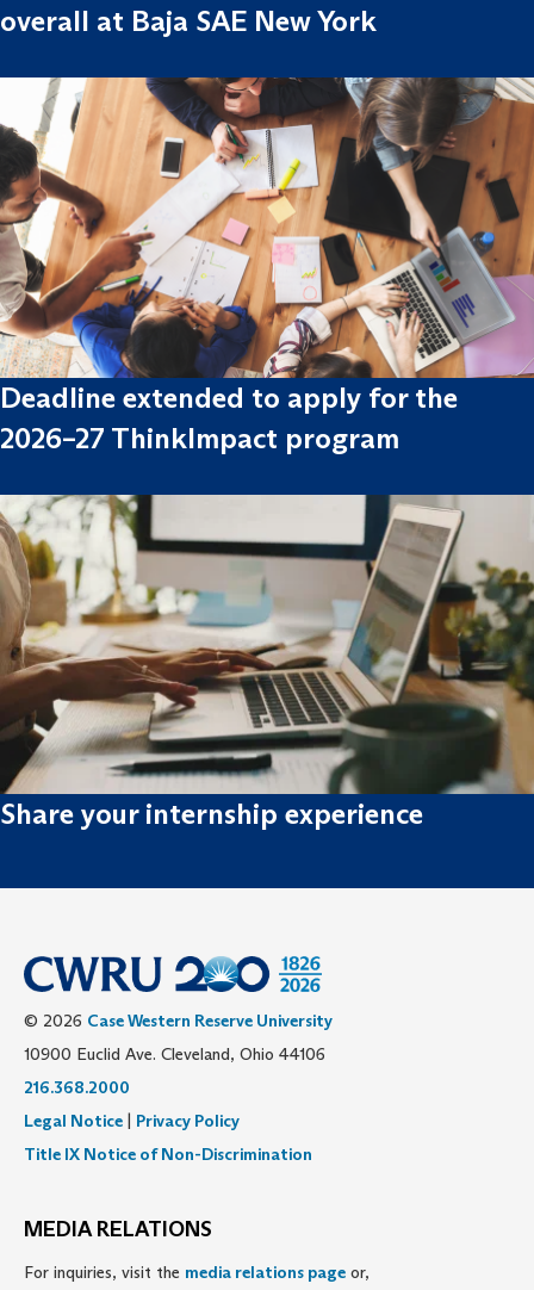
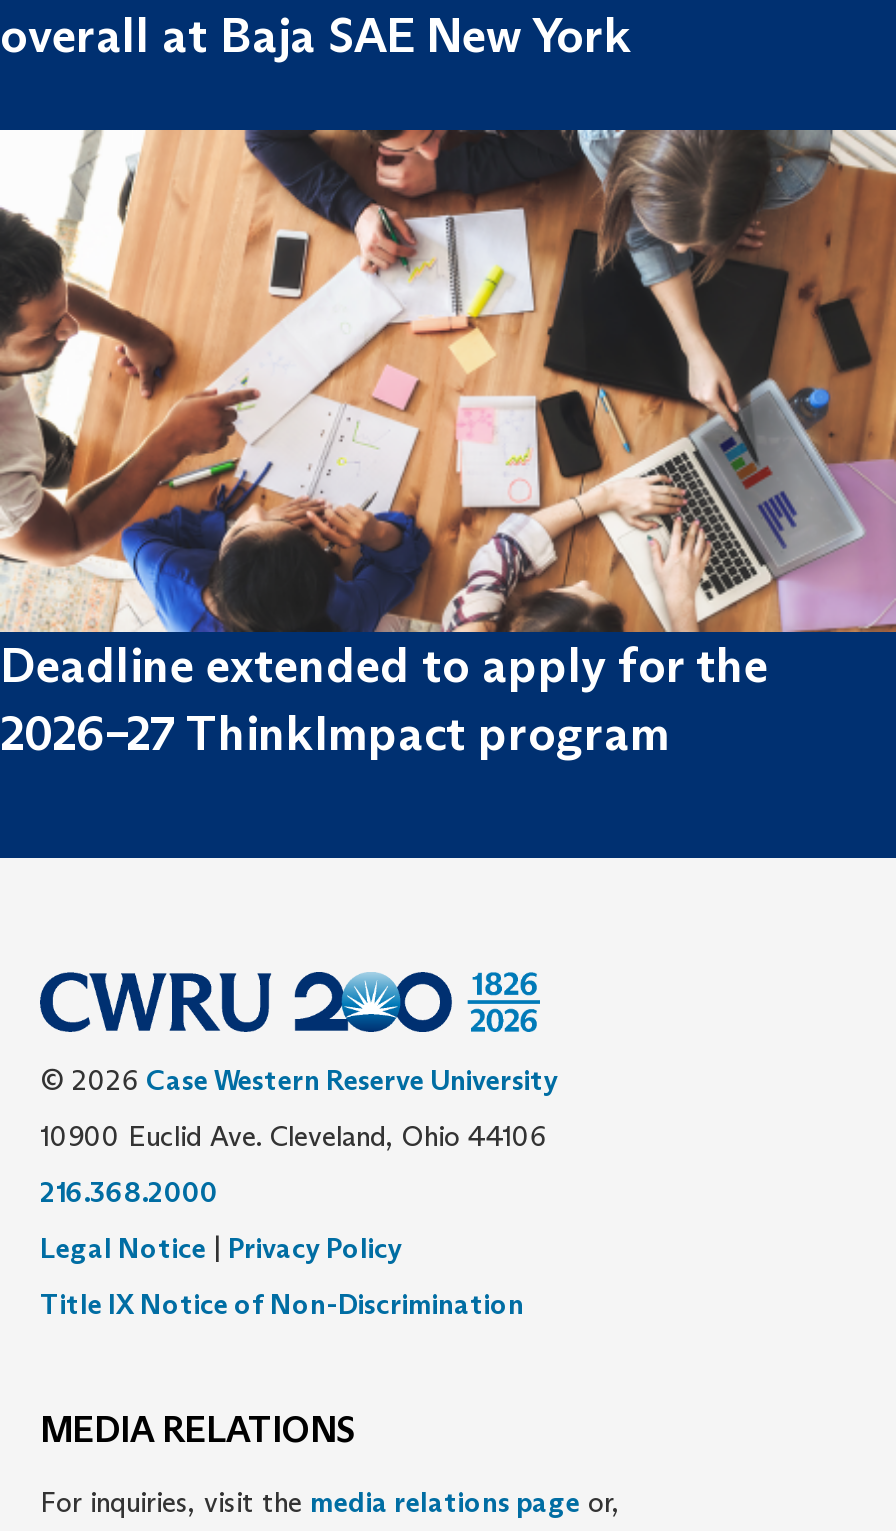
[0,494,530,831] [image] | Share your internship experience -> none

